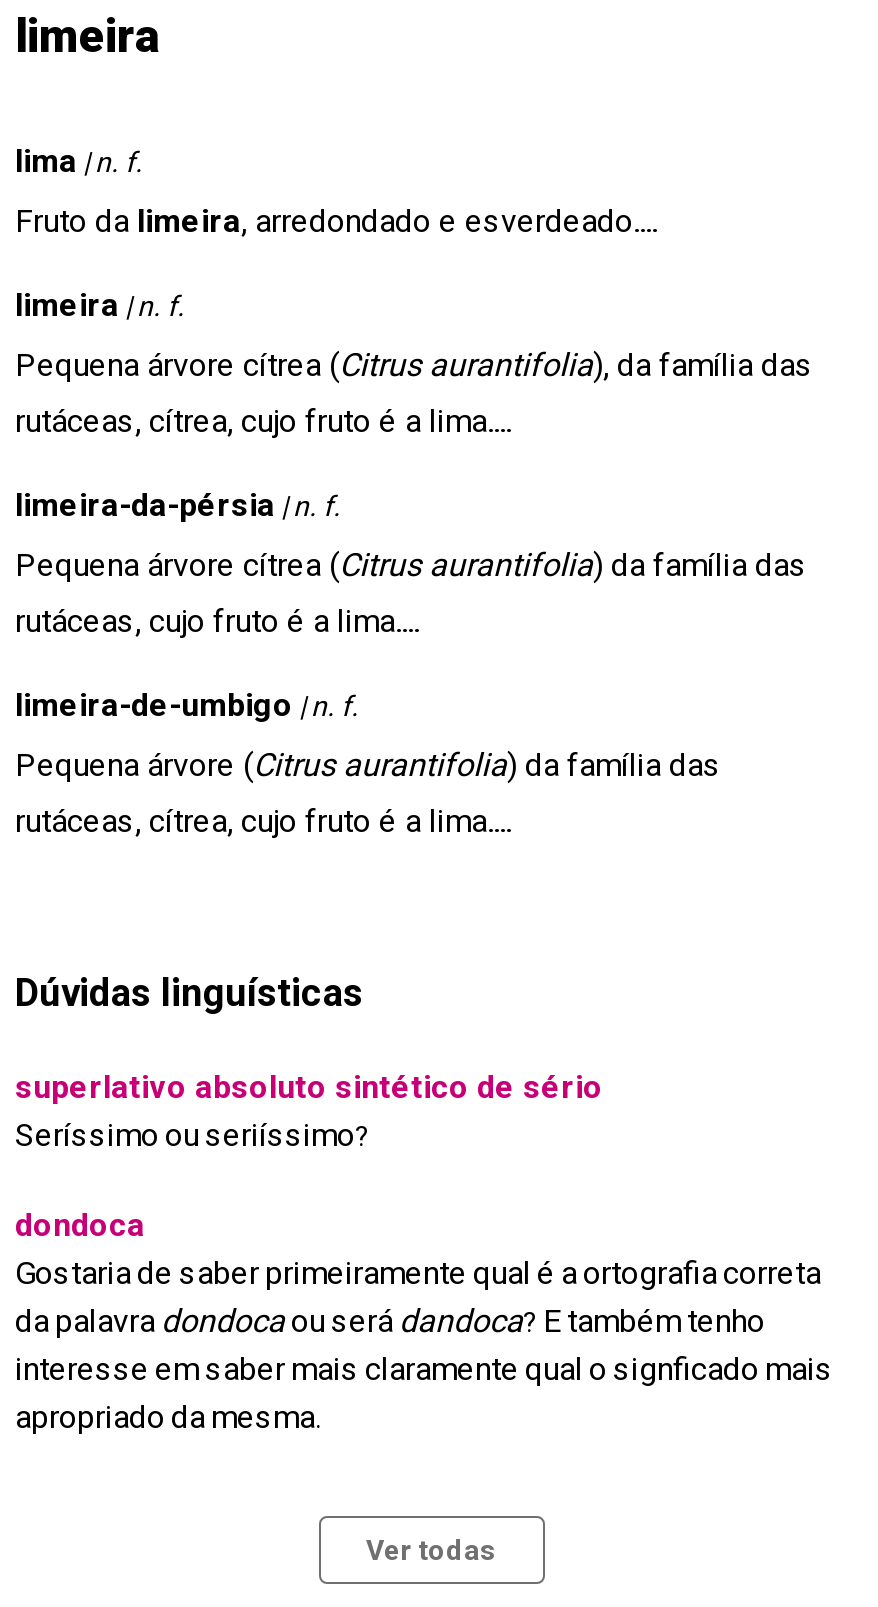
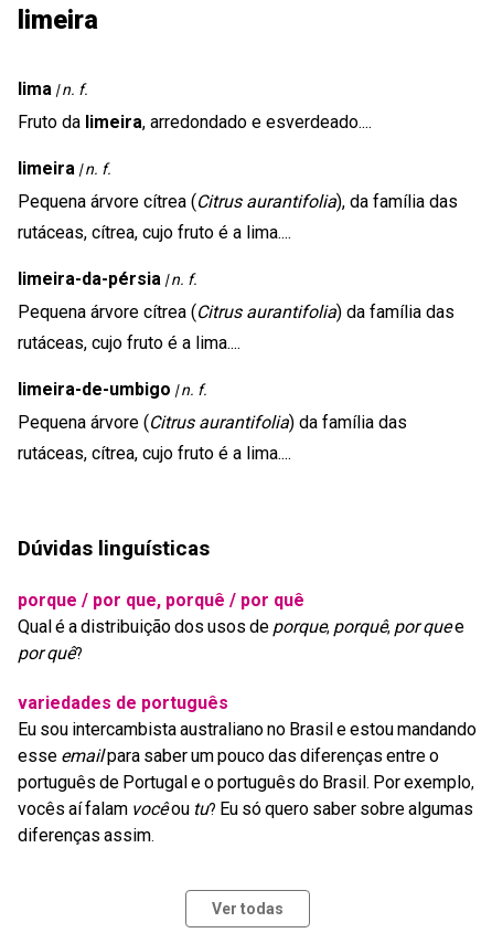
[15,1068,603,1154] superlativo absoluto sintético de sério | Seríssimo ou seriíssimo? -> [18,590,464,664] porque / por que, porquê / por quê | Qual é a distribuição dos usos de porque, porquê, por que e | por quê?
[15,1206,833,1436] dondoca | Gostaria de saber primeiramente qual é a ortografia correta | da palavra dondoca ou será dandoca? E também tenho | interesse em saber mais claramente qual o signficado mais | apropriado da mesma. -> [18,692,477,846] variedades de português | Eu sou intercambista australiano no Brasil e estou mandando | esse email para saber um pouco das diferenças entre o | português de Portugal e o português do Brasil. Por exemplo, | vocês aí falam você ou tu? Eu só quero saber sobre algumas | diferenças assim.

